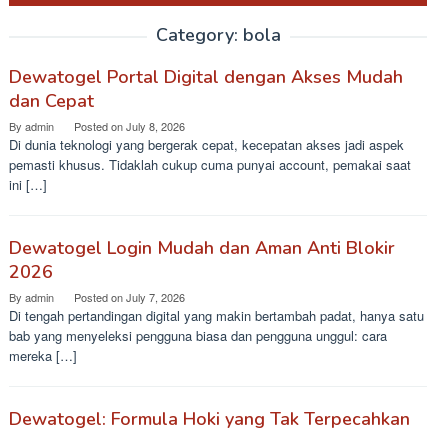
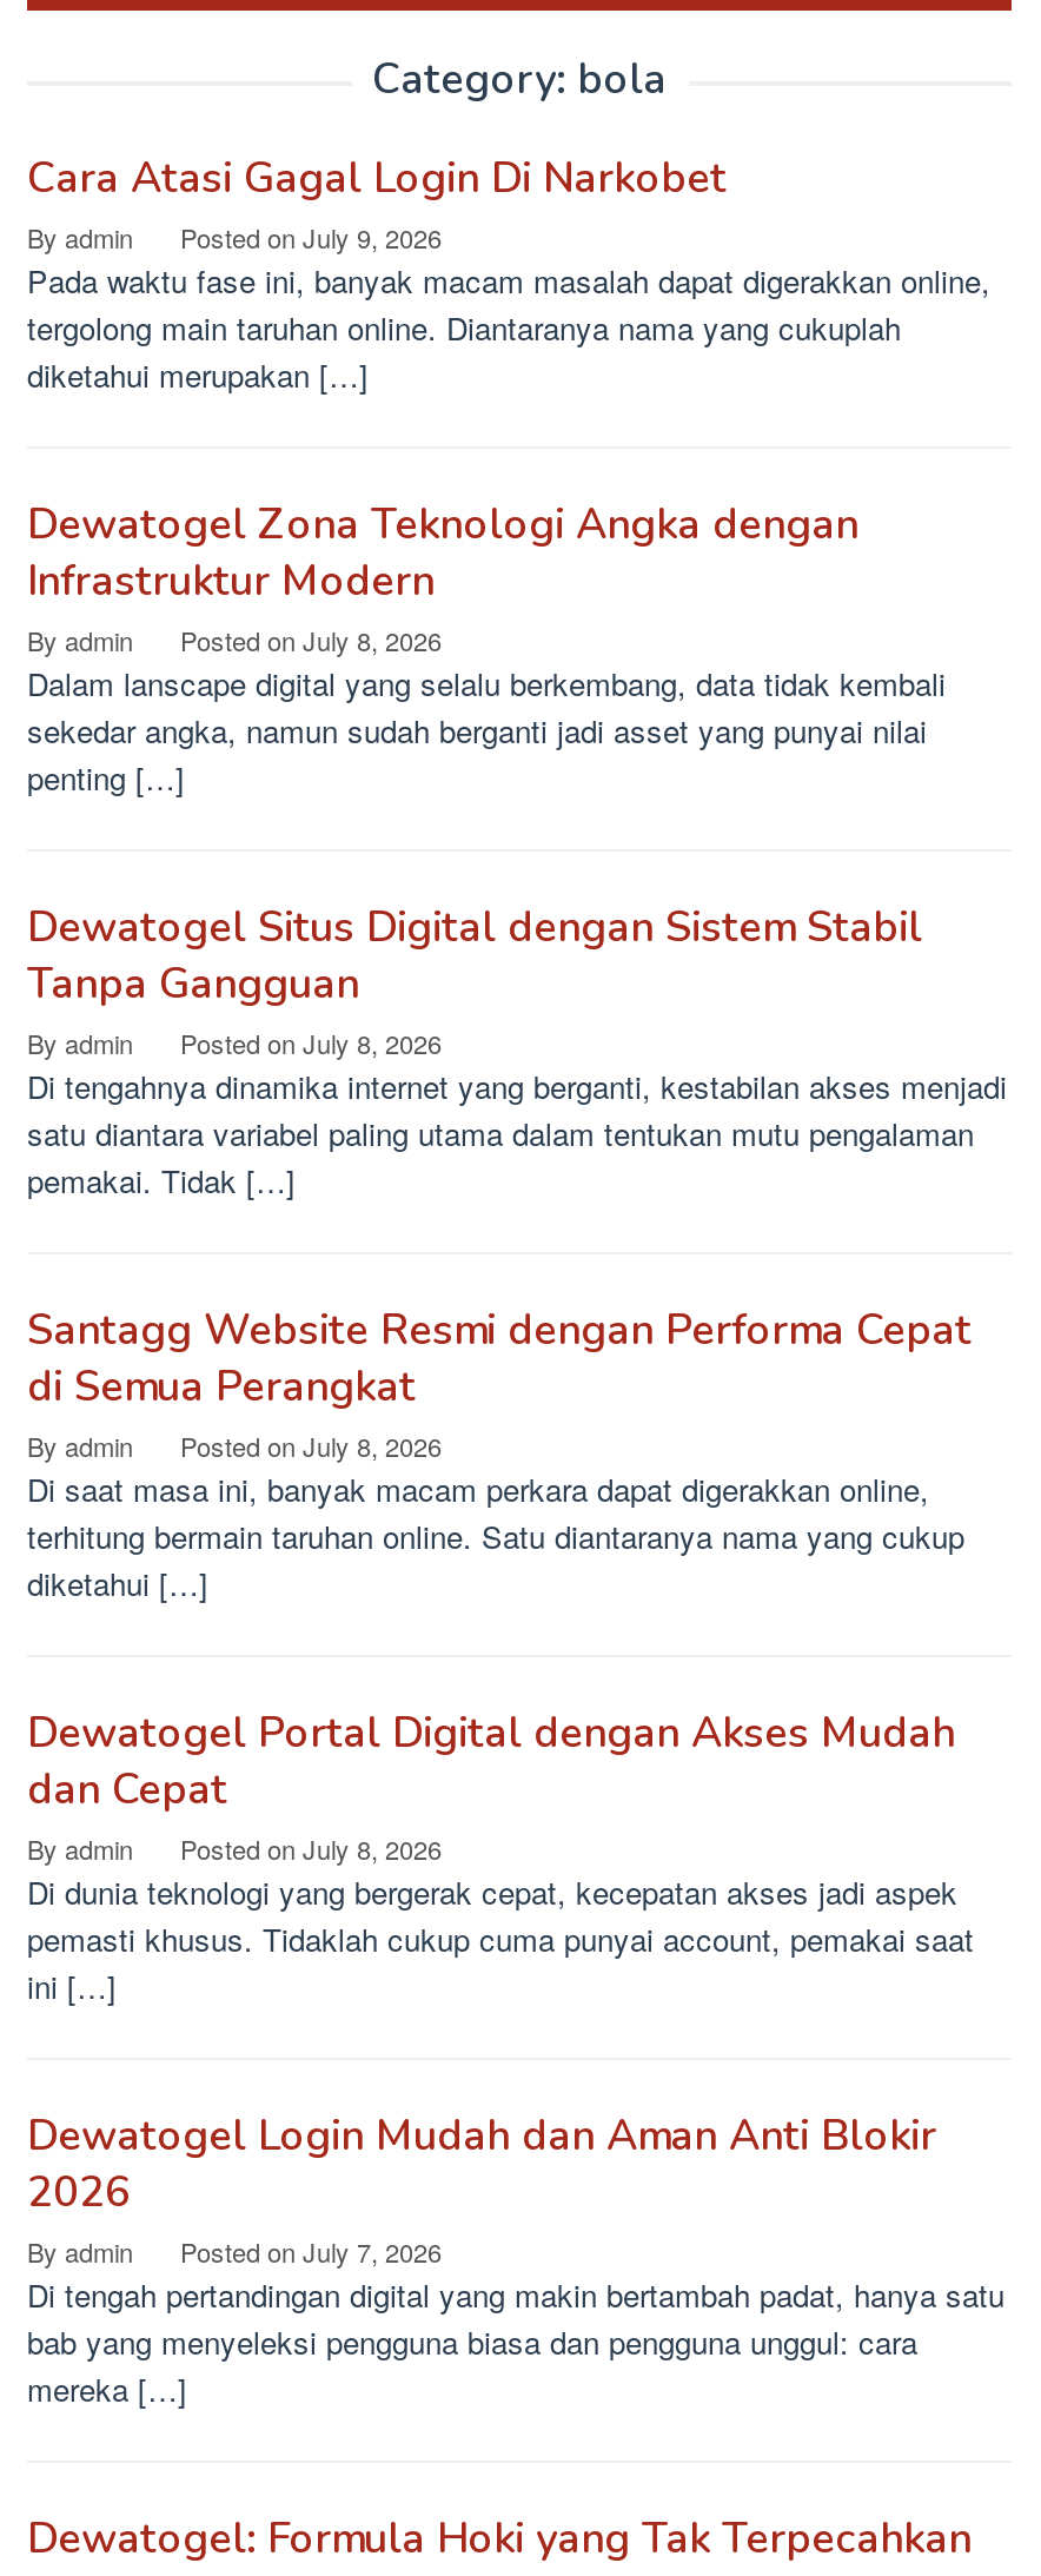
none -> [27,150,1007,1605] Cara Atasi Gagal Login Di Narkobet | By admin | Posted on July 9, 2026 | Pada waktu fase ini, banyak macam masalah dapat digerakkan online, | tergolong main taruhan online. Diantaranya nama yang cukuplah | diketahui merupakan […] | Dewatogel Zona Teknologi Angka dengan | Infrastruktur Modern | By admin | Posted on July 8, 2026 | Dalam lanscape digital yang selalu berkembang, data tidak kembali | sekedar angka, namun sudah berganti jadi asset yang punyai nilai | penting […] | Dewatogel Situs Digital dengan Sistem Stabil | Tanpa Gangguan | By admin | Posted on July 8, 2026 | Di tengahnya dinamika internet yang berganti, kestabilan akses menjadi | satu diantara variabel paling utama dalam tentukan mutu pengalaman | pemakai. Tidak […] | Santagg Website Resmi dengan Performa Cepat | di Semua Perangkat | By admin | Posted on July 8, 2026 | Di saat masa ini, banyak macam perkara dapat digerakkan online, | terhitung bermain taruhan online. Satu diantaranya nama yang cukup | diketahui […]

